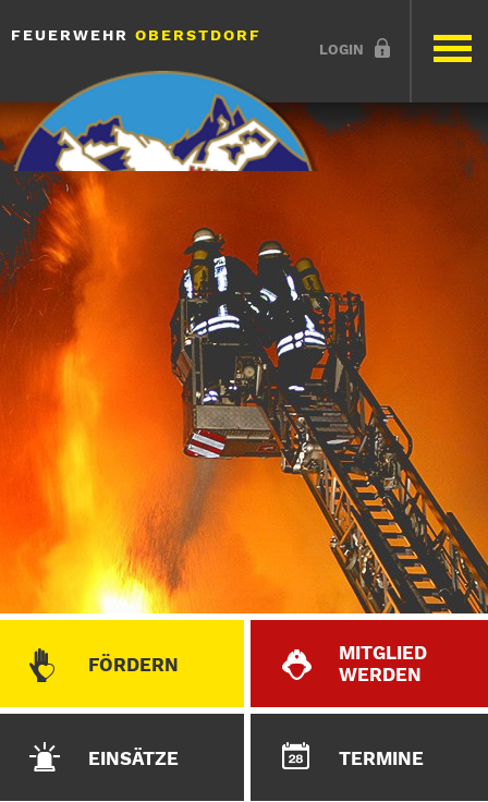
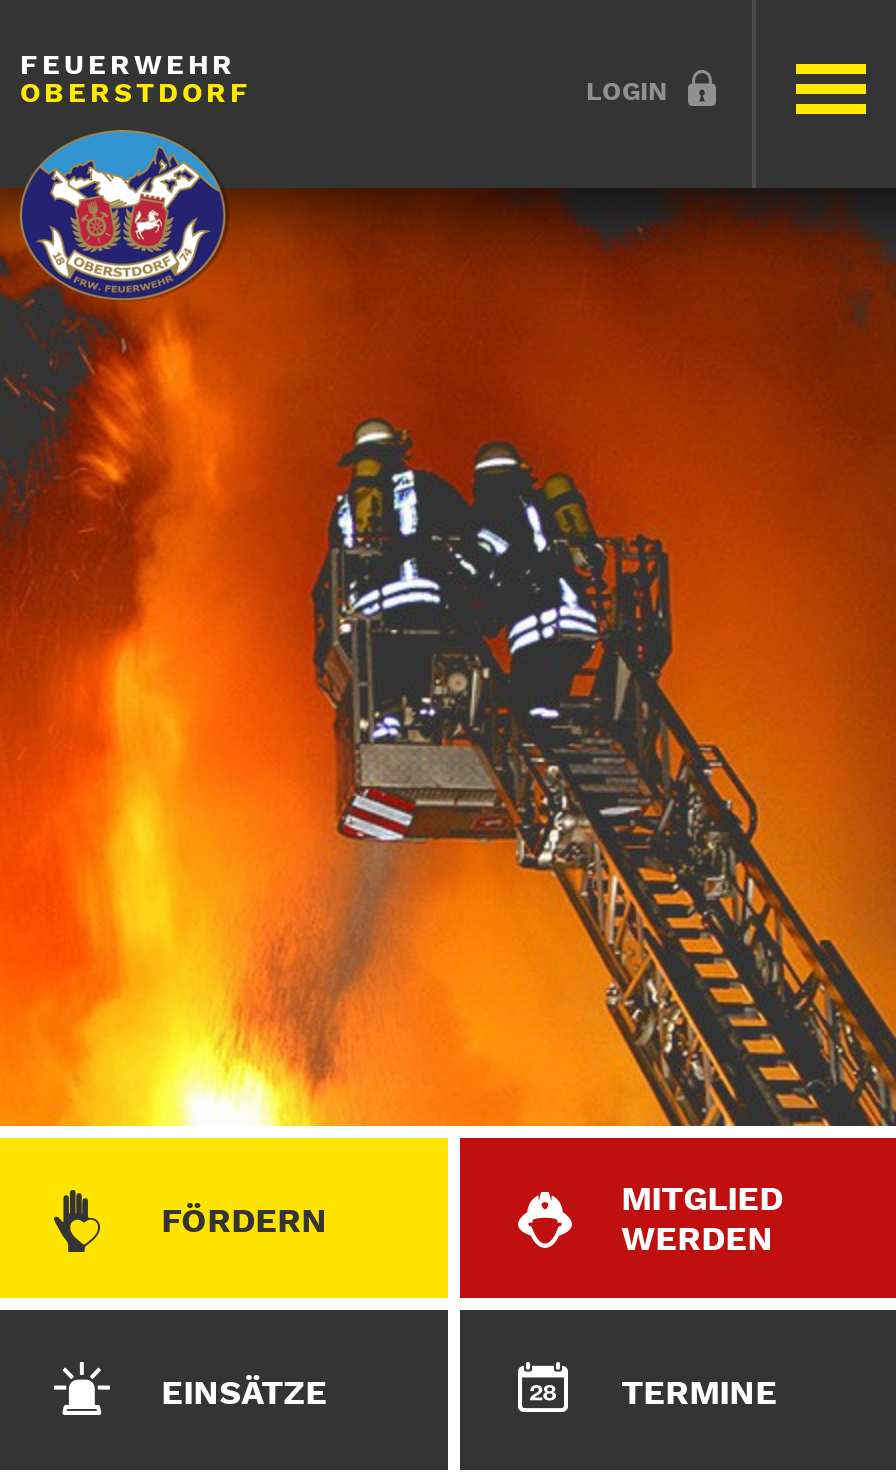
[12,70,316,172] [image] -> [20,130,578,314] [image]

